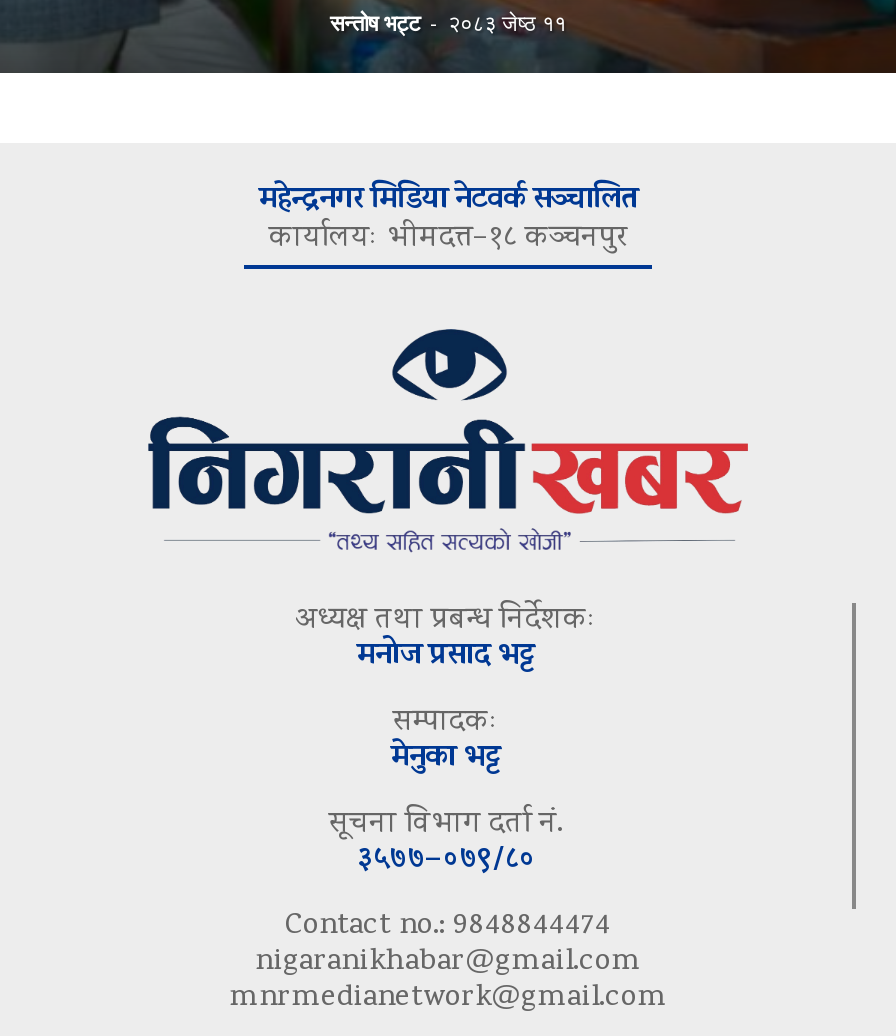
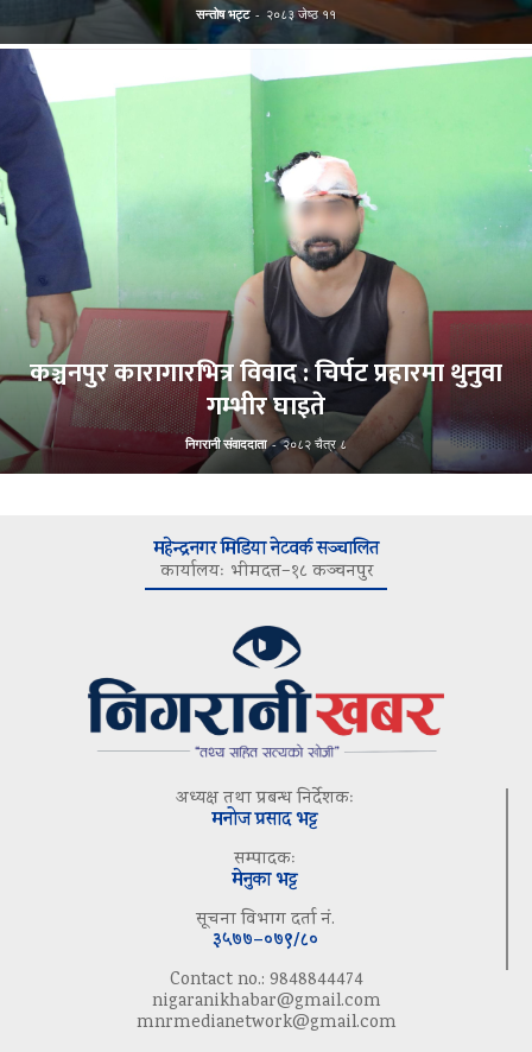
none -> [4,43,528,475] [image] | कञ्चनपुर कारागारभित्र विवाद : चिर्पट प्रहारमा थुनुवा | गम्भीर घाइते | निगरानी संवाददाता - २०८२ चैत्र ८

